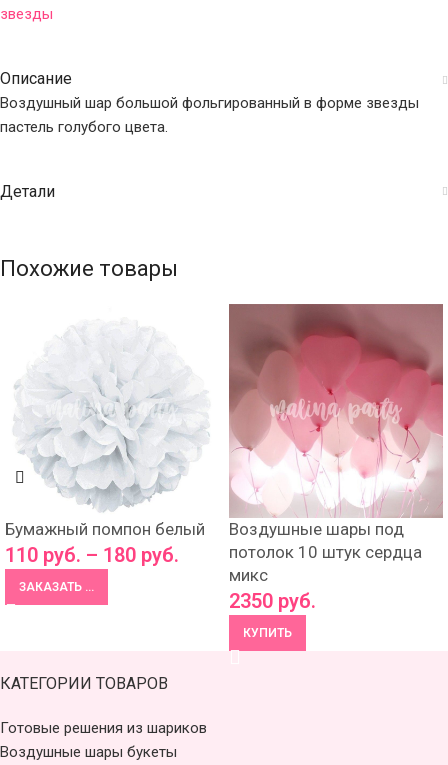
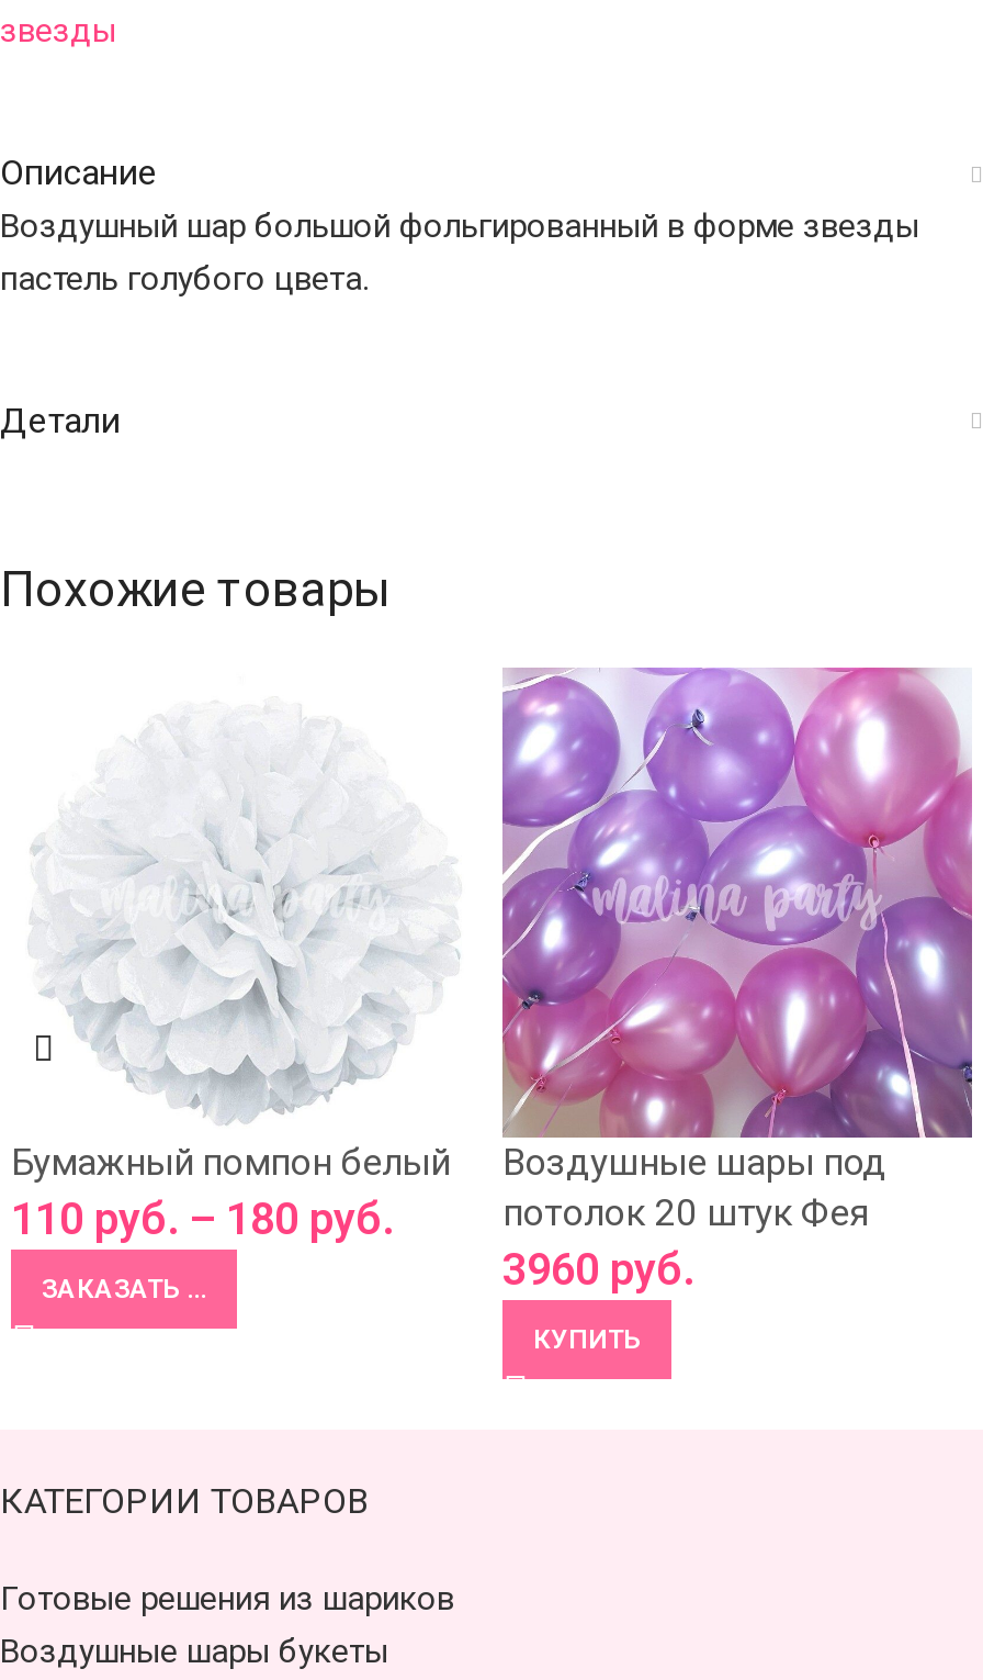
[228,303,444,613] [image] | потолок 10 штук сердца | микс | 2350 руб. -> [500,665,974,1296] [image] | потолок 20 штук Фея | 3960 руб.
moved [243,626,292,640] -> [533,1324,641,1355]: КУПИТЬ

